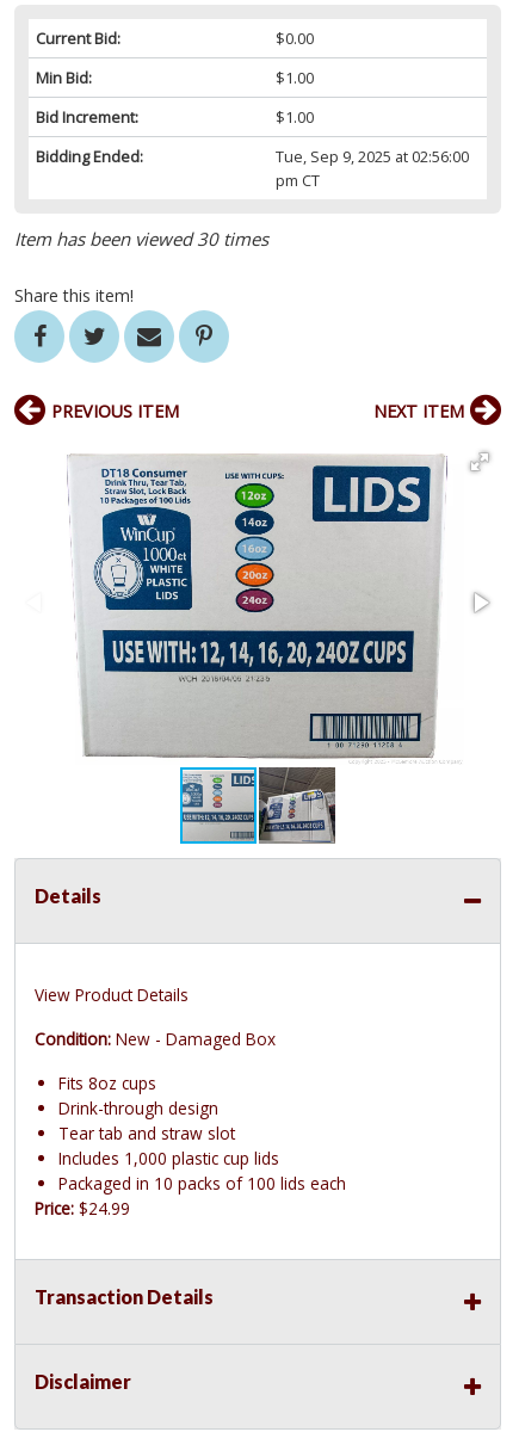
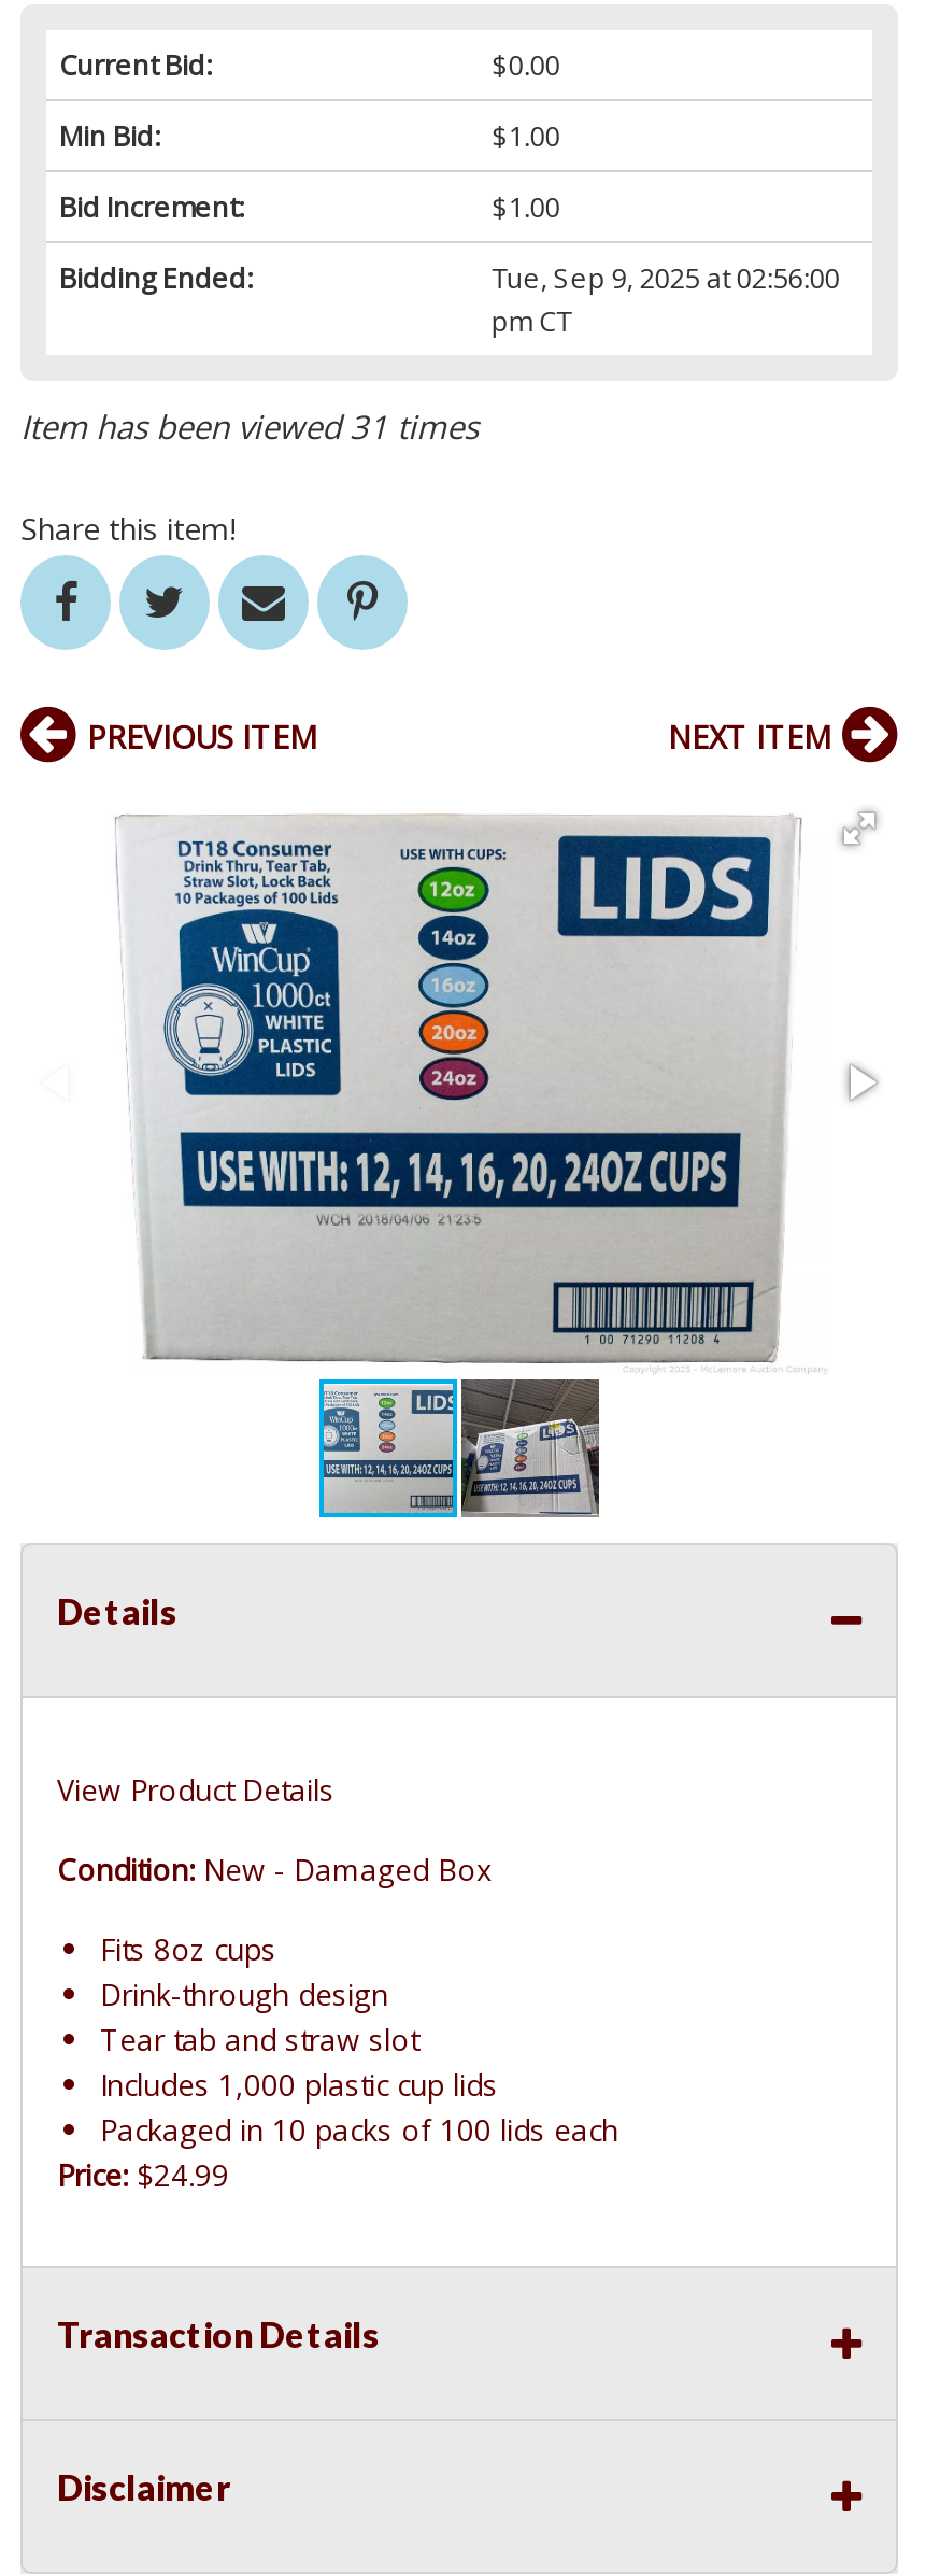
[14,227,268,251] Item has been viewed 30 times -> [20,405,479,448] Item has been viewed 31 times

